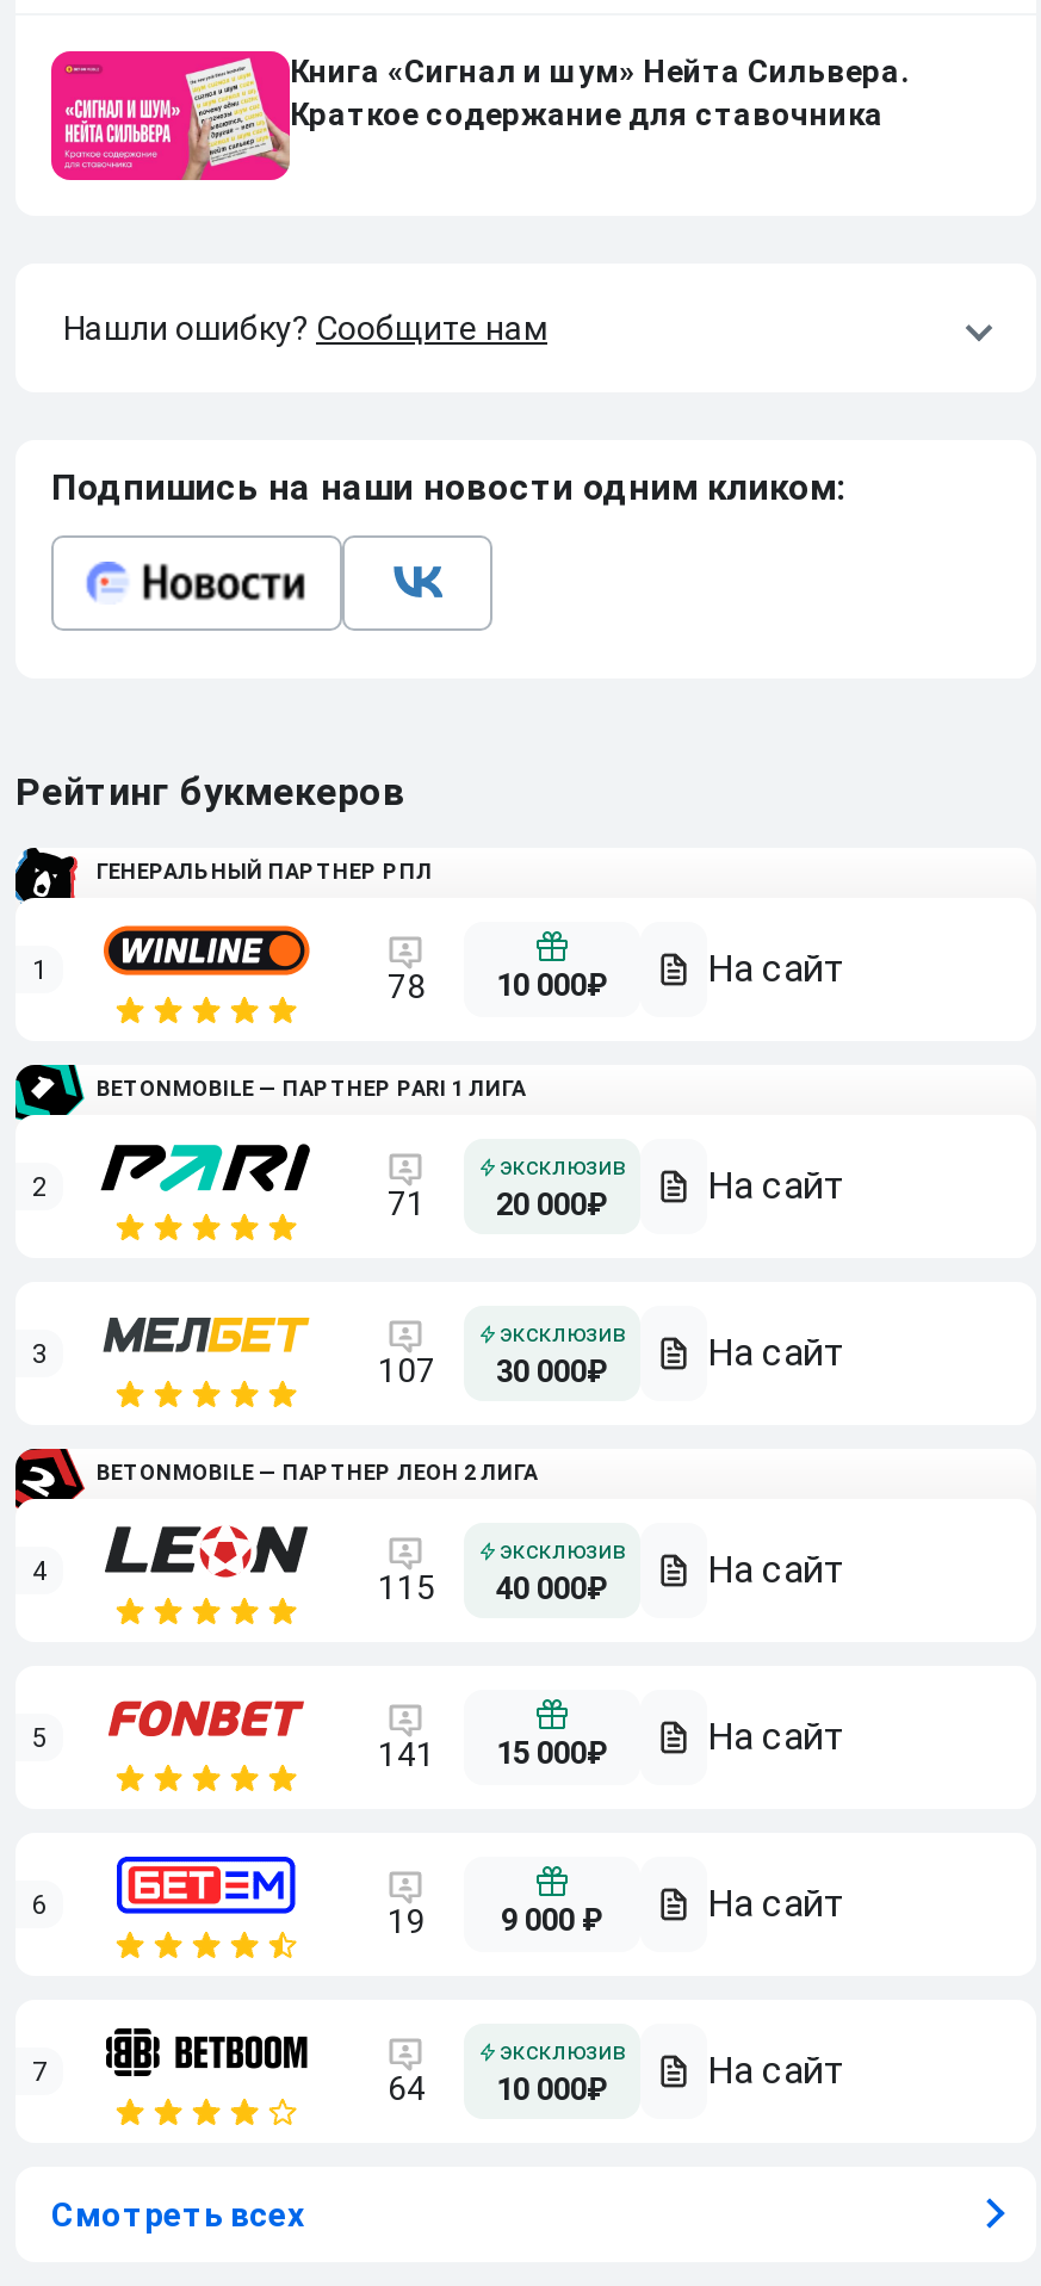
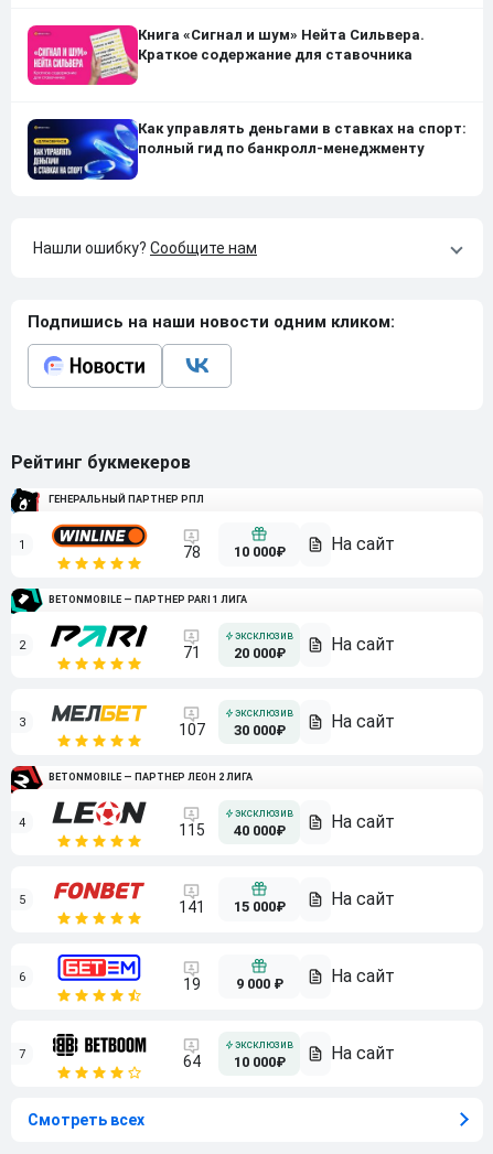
none -> [26,118,467,181] [image] | Как управлять деньгами в ставках на спорт: | полный гид по банкролл-менеджменту

